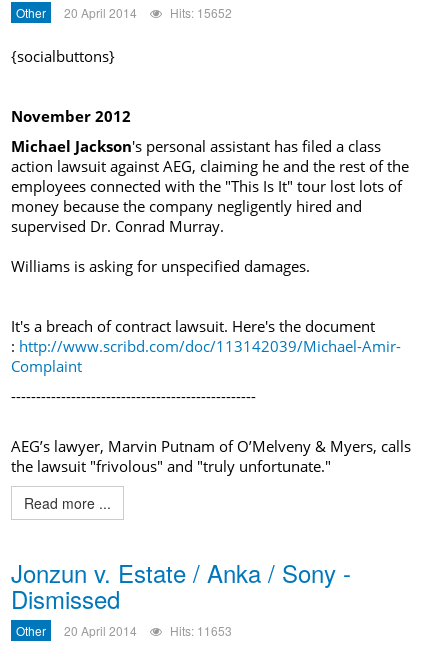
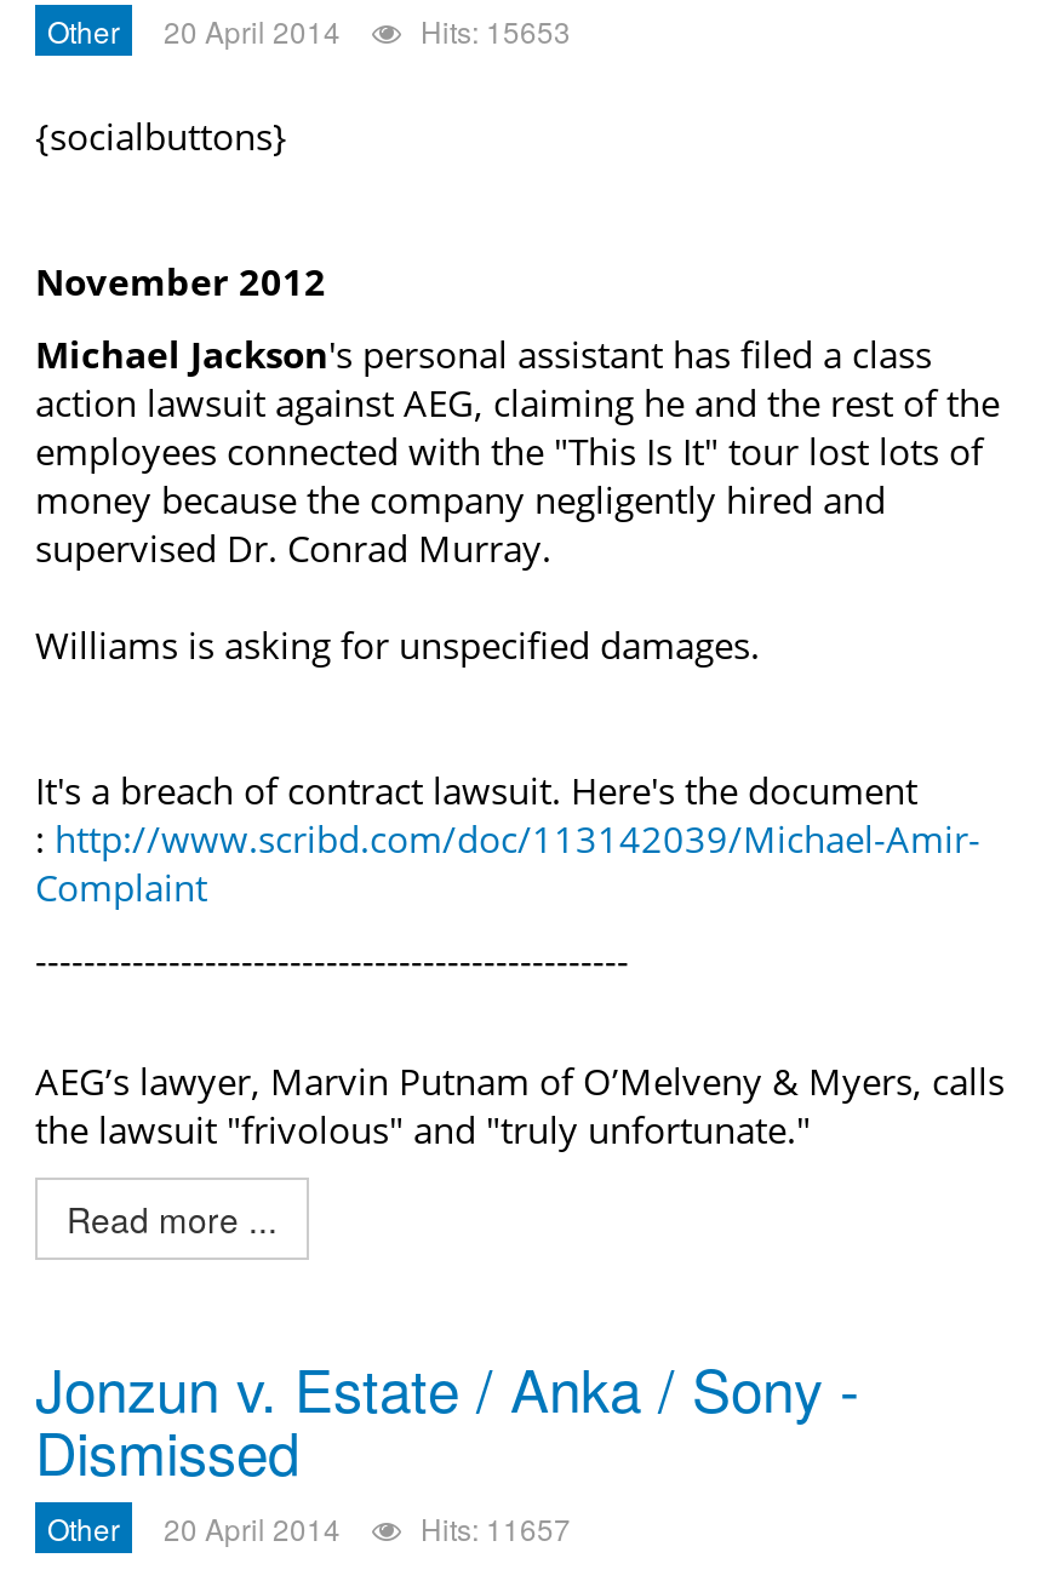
[16,4,232,21] Other 20 April 2014 Hits: 15652 -> [47,10,571,51] Other 20 April 2014 Hits: 15653
[16,622,232,639] Other 20 April 2014 Hits: 11653 -> [47,1507,571,1548] Other 20 April 2014 Hits: 11657

